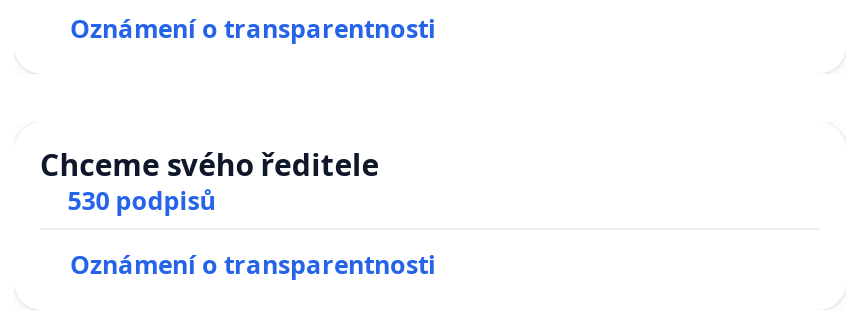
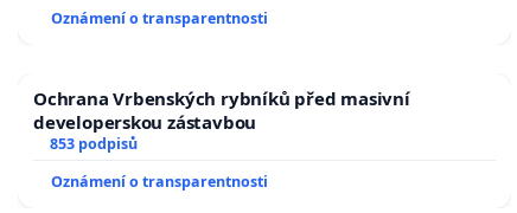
[40,145,379,219] Chceme svého ředitele | 530 podpisů -> [33,87,410,154] Ochrana Vrbenských rybníků před masivní | developerskou zástavbou | 853 podpisů

